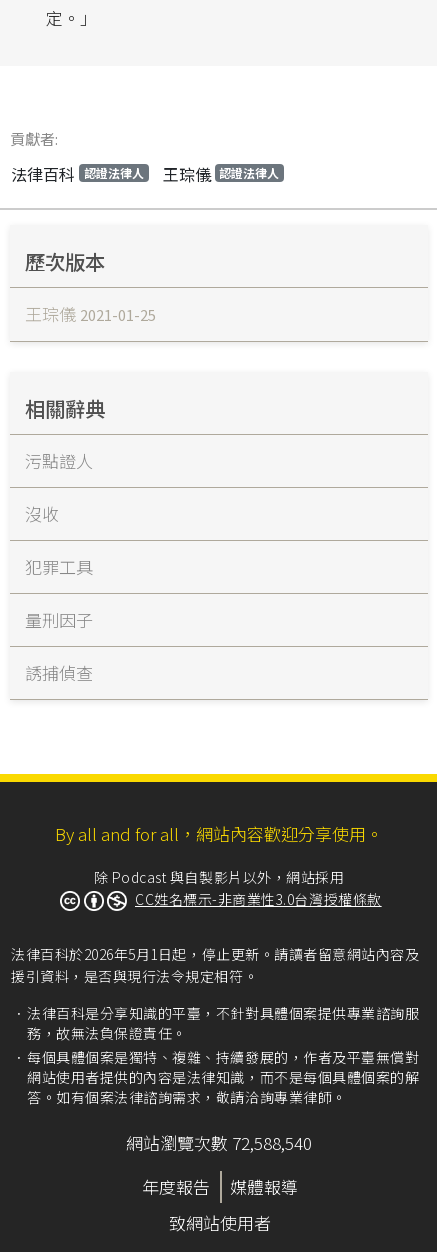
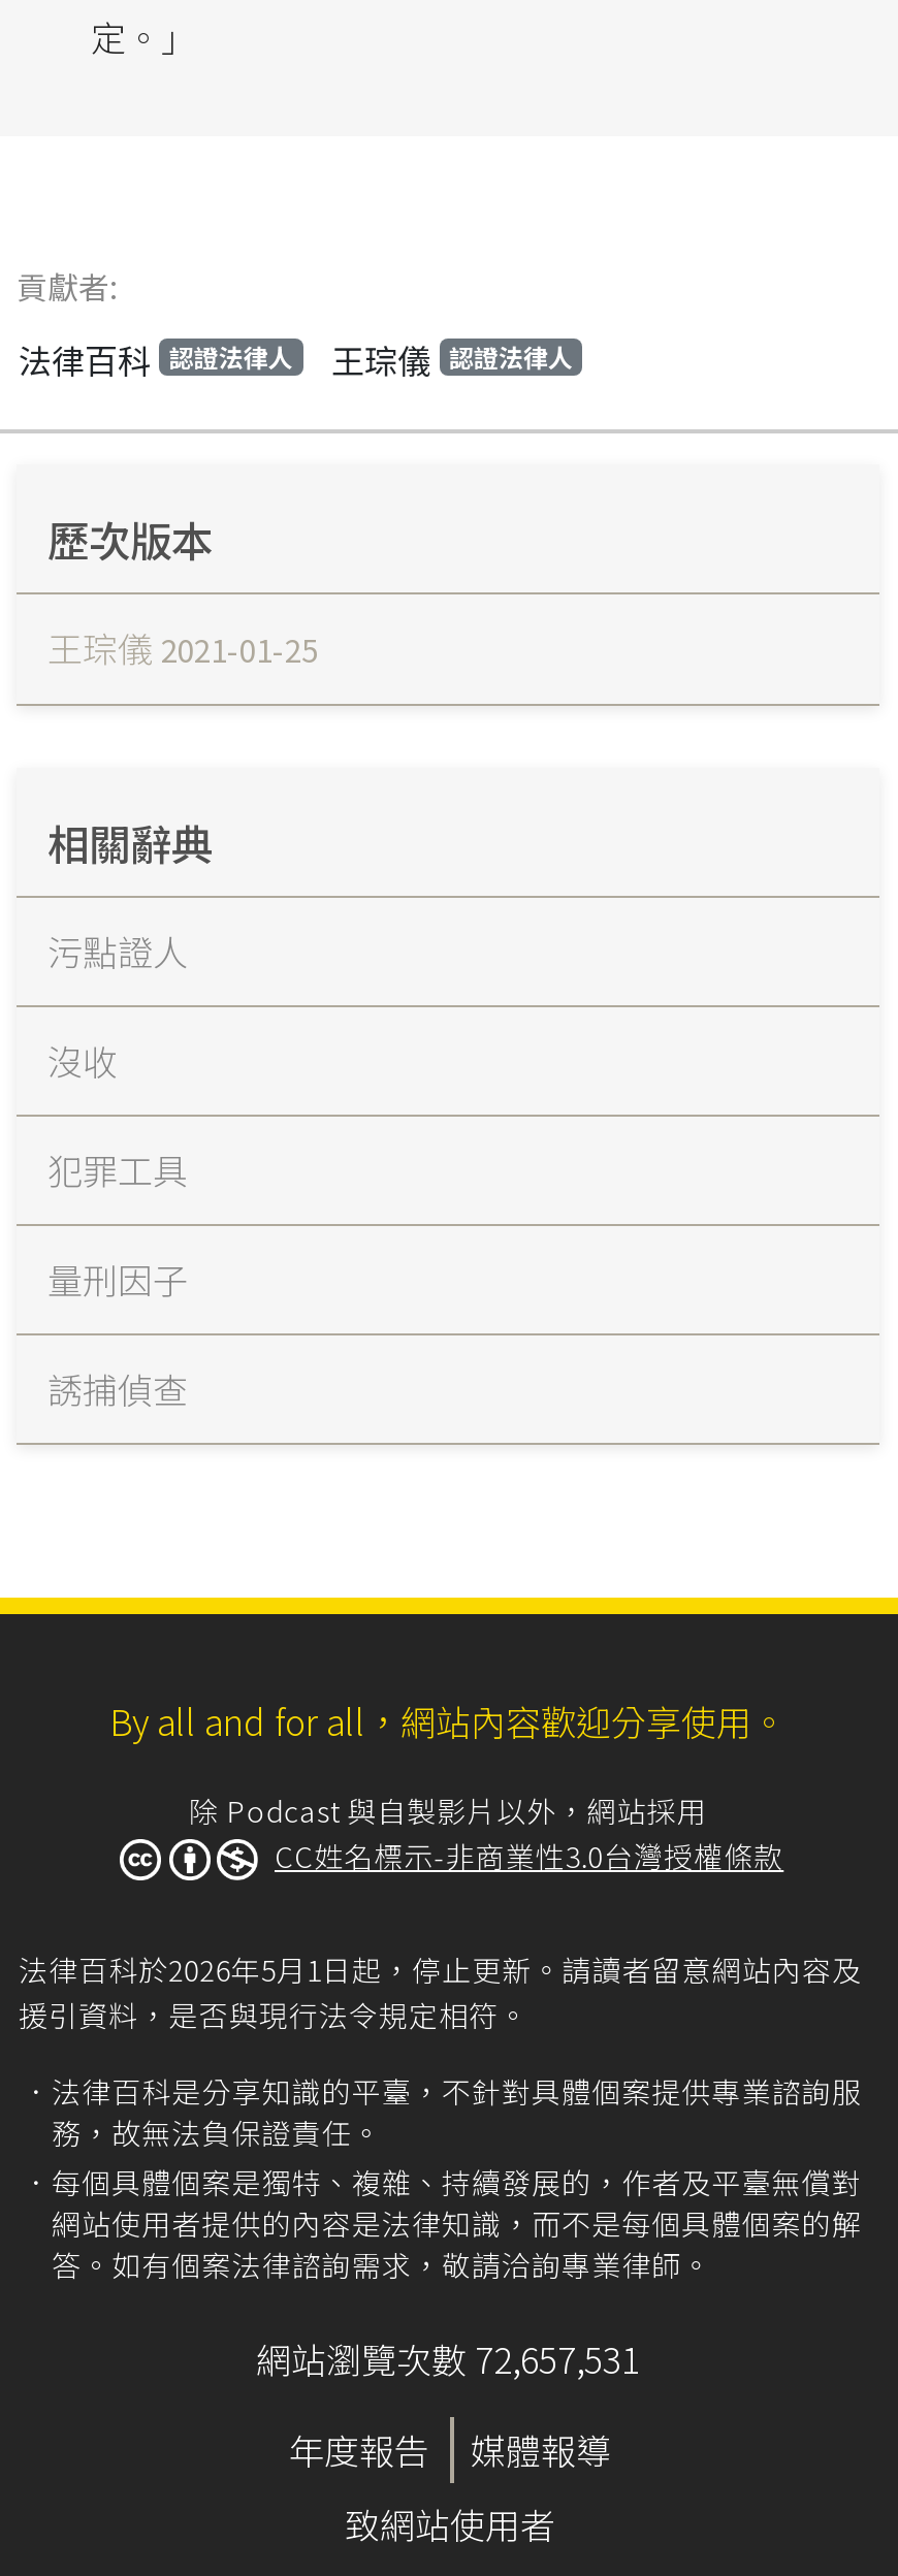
[126,1130,312,1155] 網站瀏覽次數 72,588,540 -> [256,2333,640,2385] 網站瀏覽次數 72,657,531

